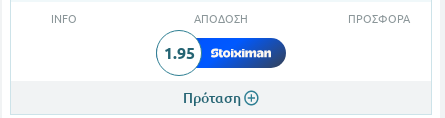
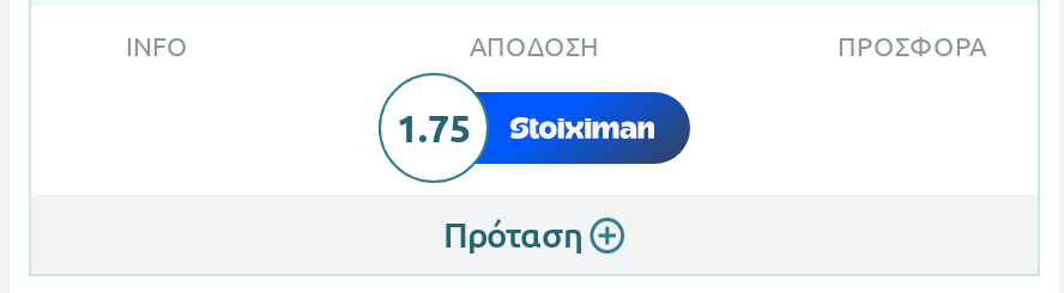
[163,42,194,63] 1.95 -> [397,102,471,152] 1.75

